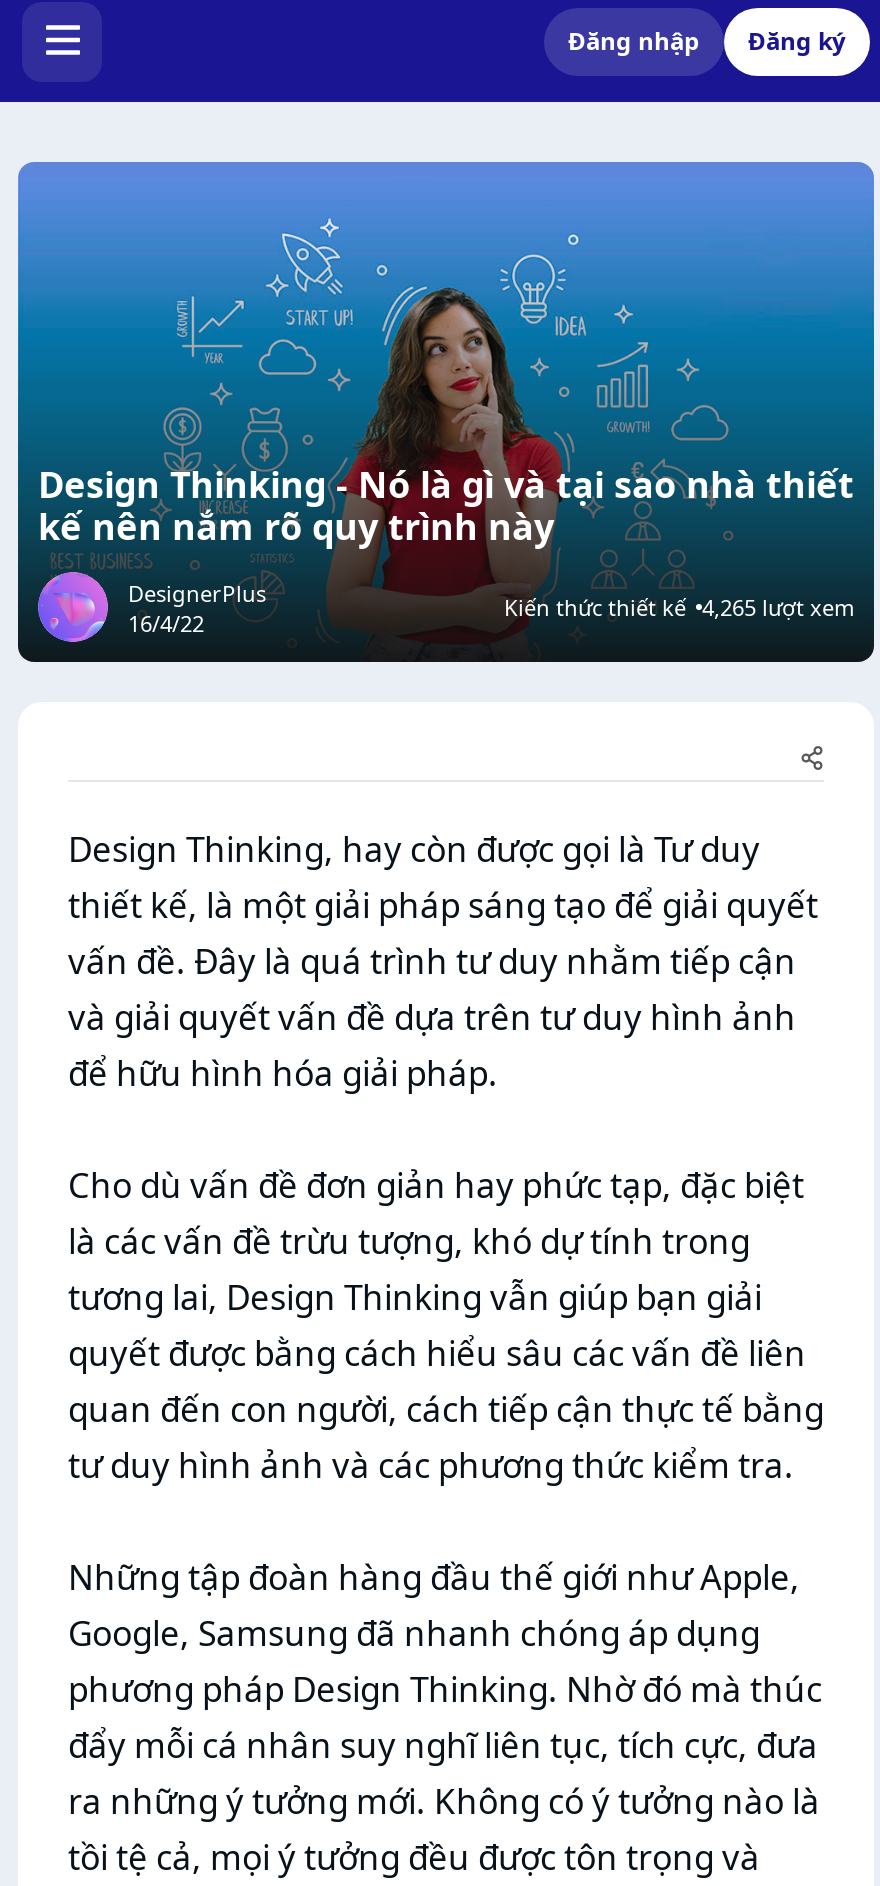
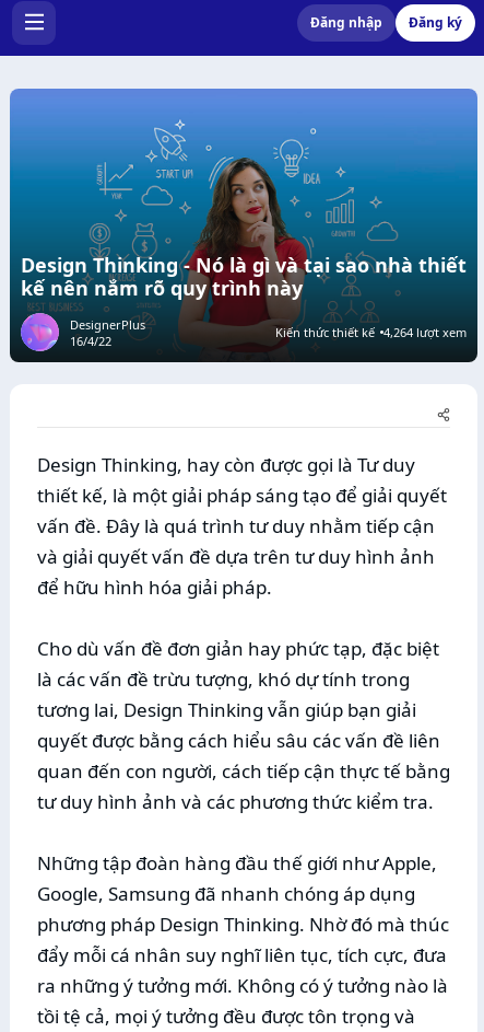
[504,592,854,622] Kiến thức thiết kế 4,265 lượt xem -> [275,324,467,340] Kiến thức thiết kế 4,264 lượt xem

